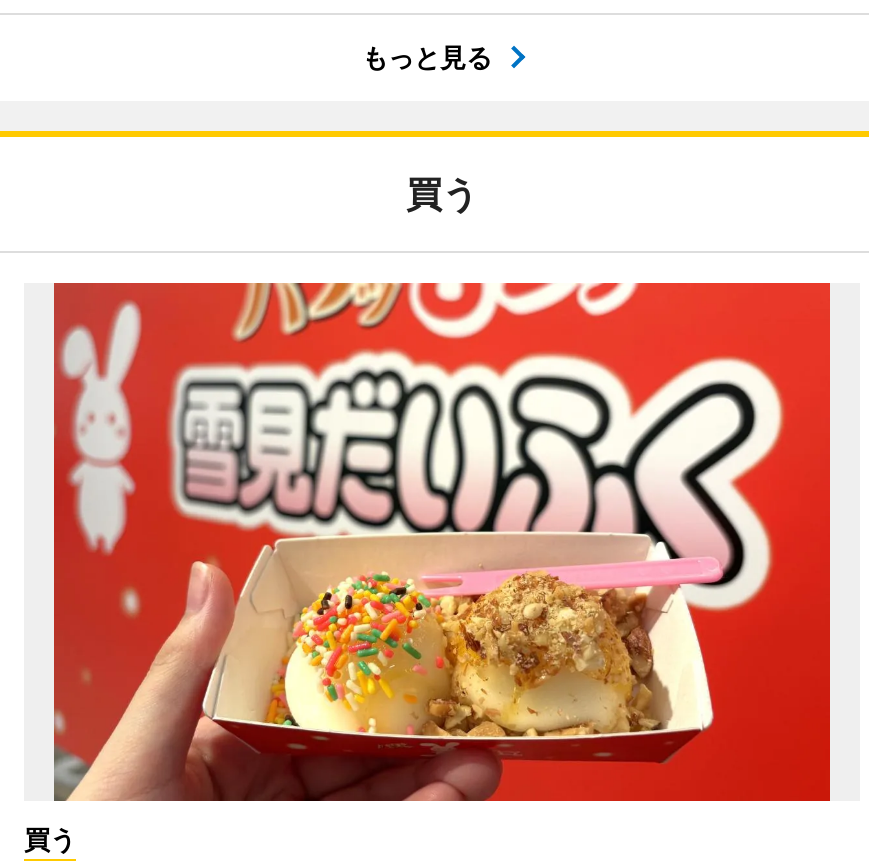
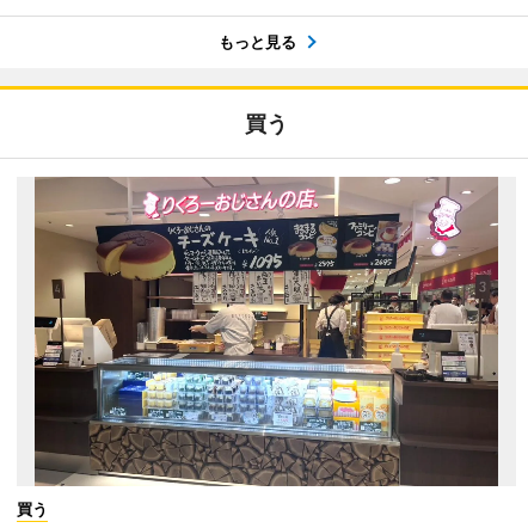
[52,281,832,803] [image] -> [33,176,499,487] [image]

